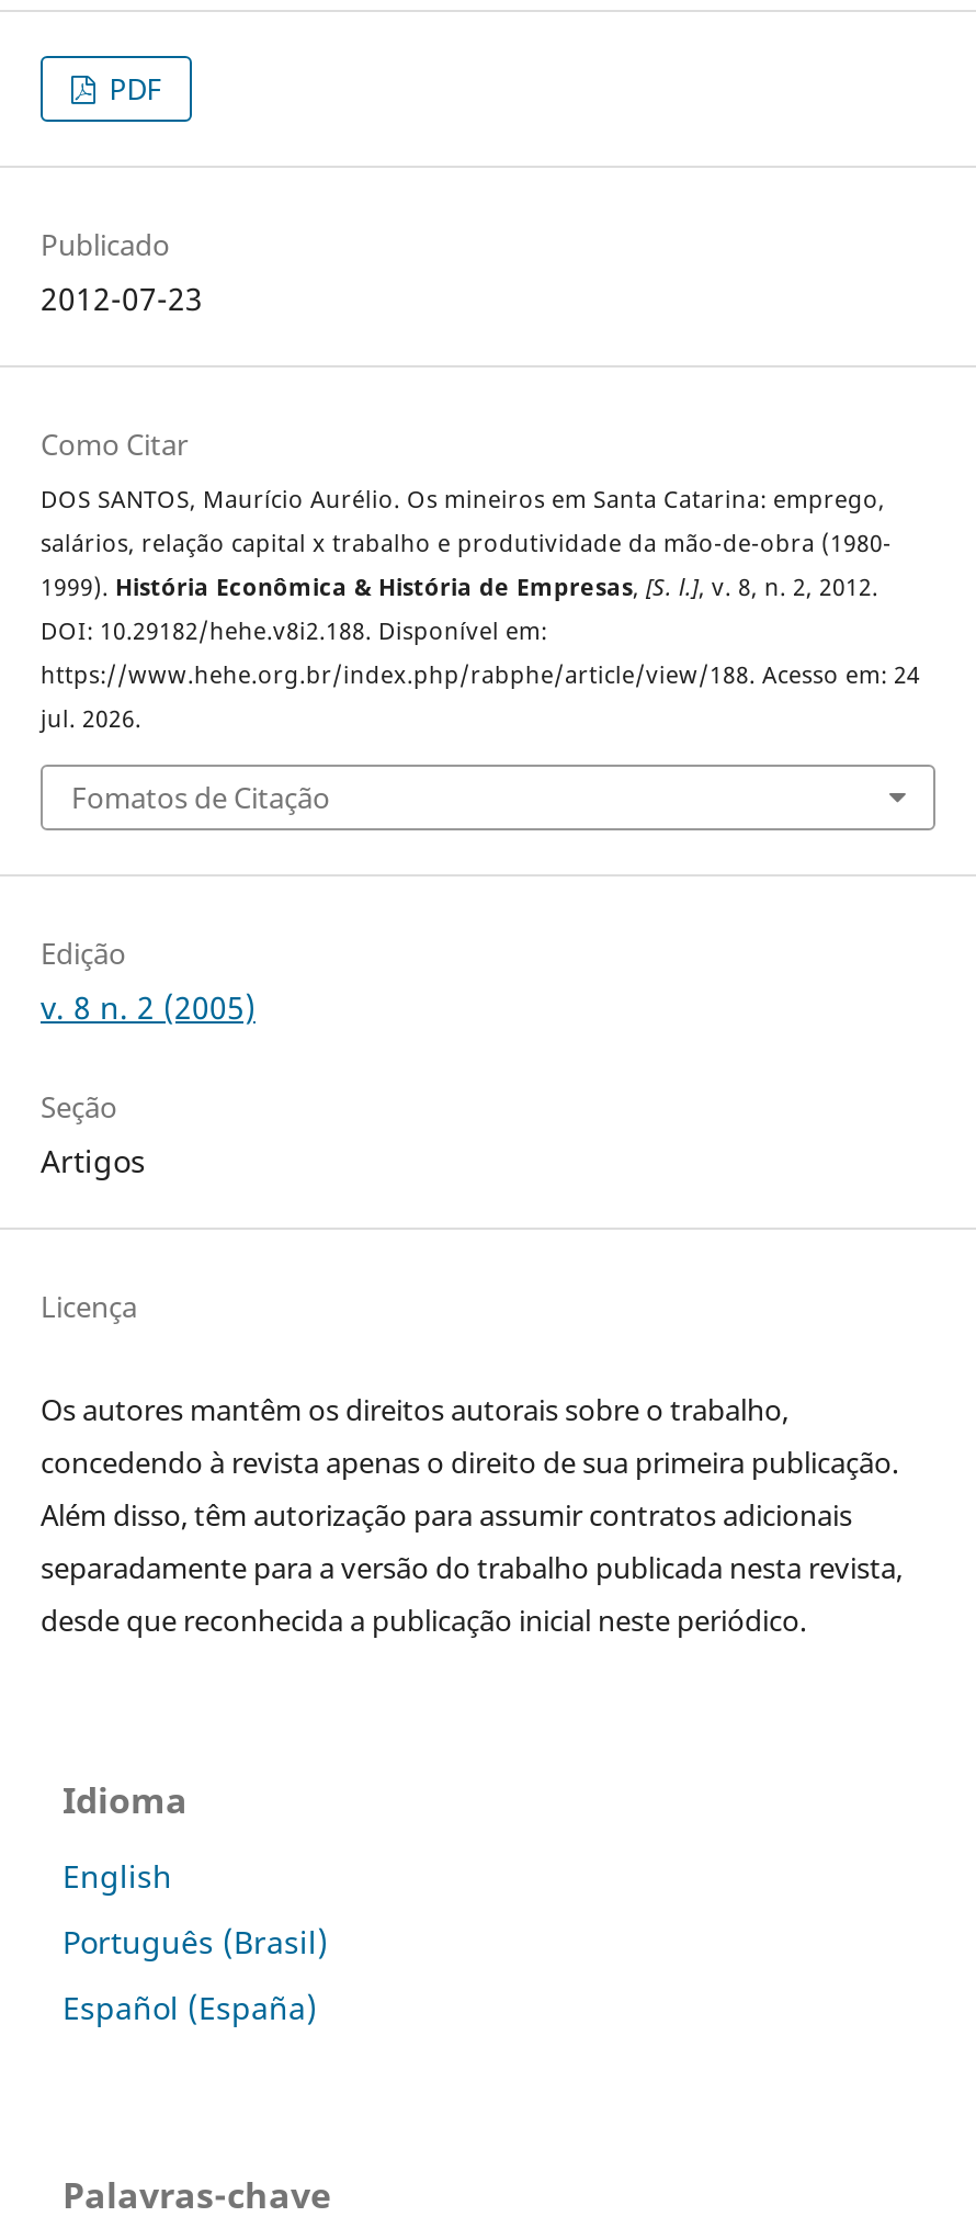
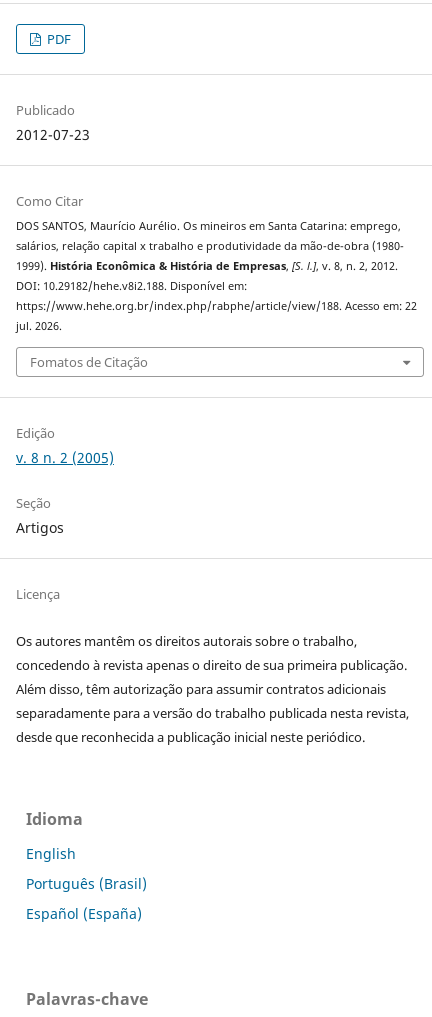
[41,660,920,691] https://www.hehe.org.br/index.php/rabphe/article/view/188. Acesso em: 24 -> [16,299,417,313] https://www.hehe.org.br/index.php/rabphe/article/view/188. Acesso em: 22

